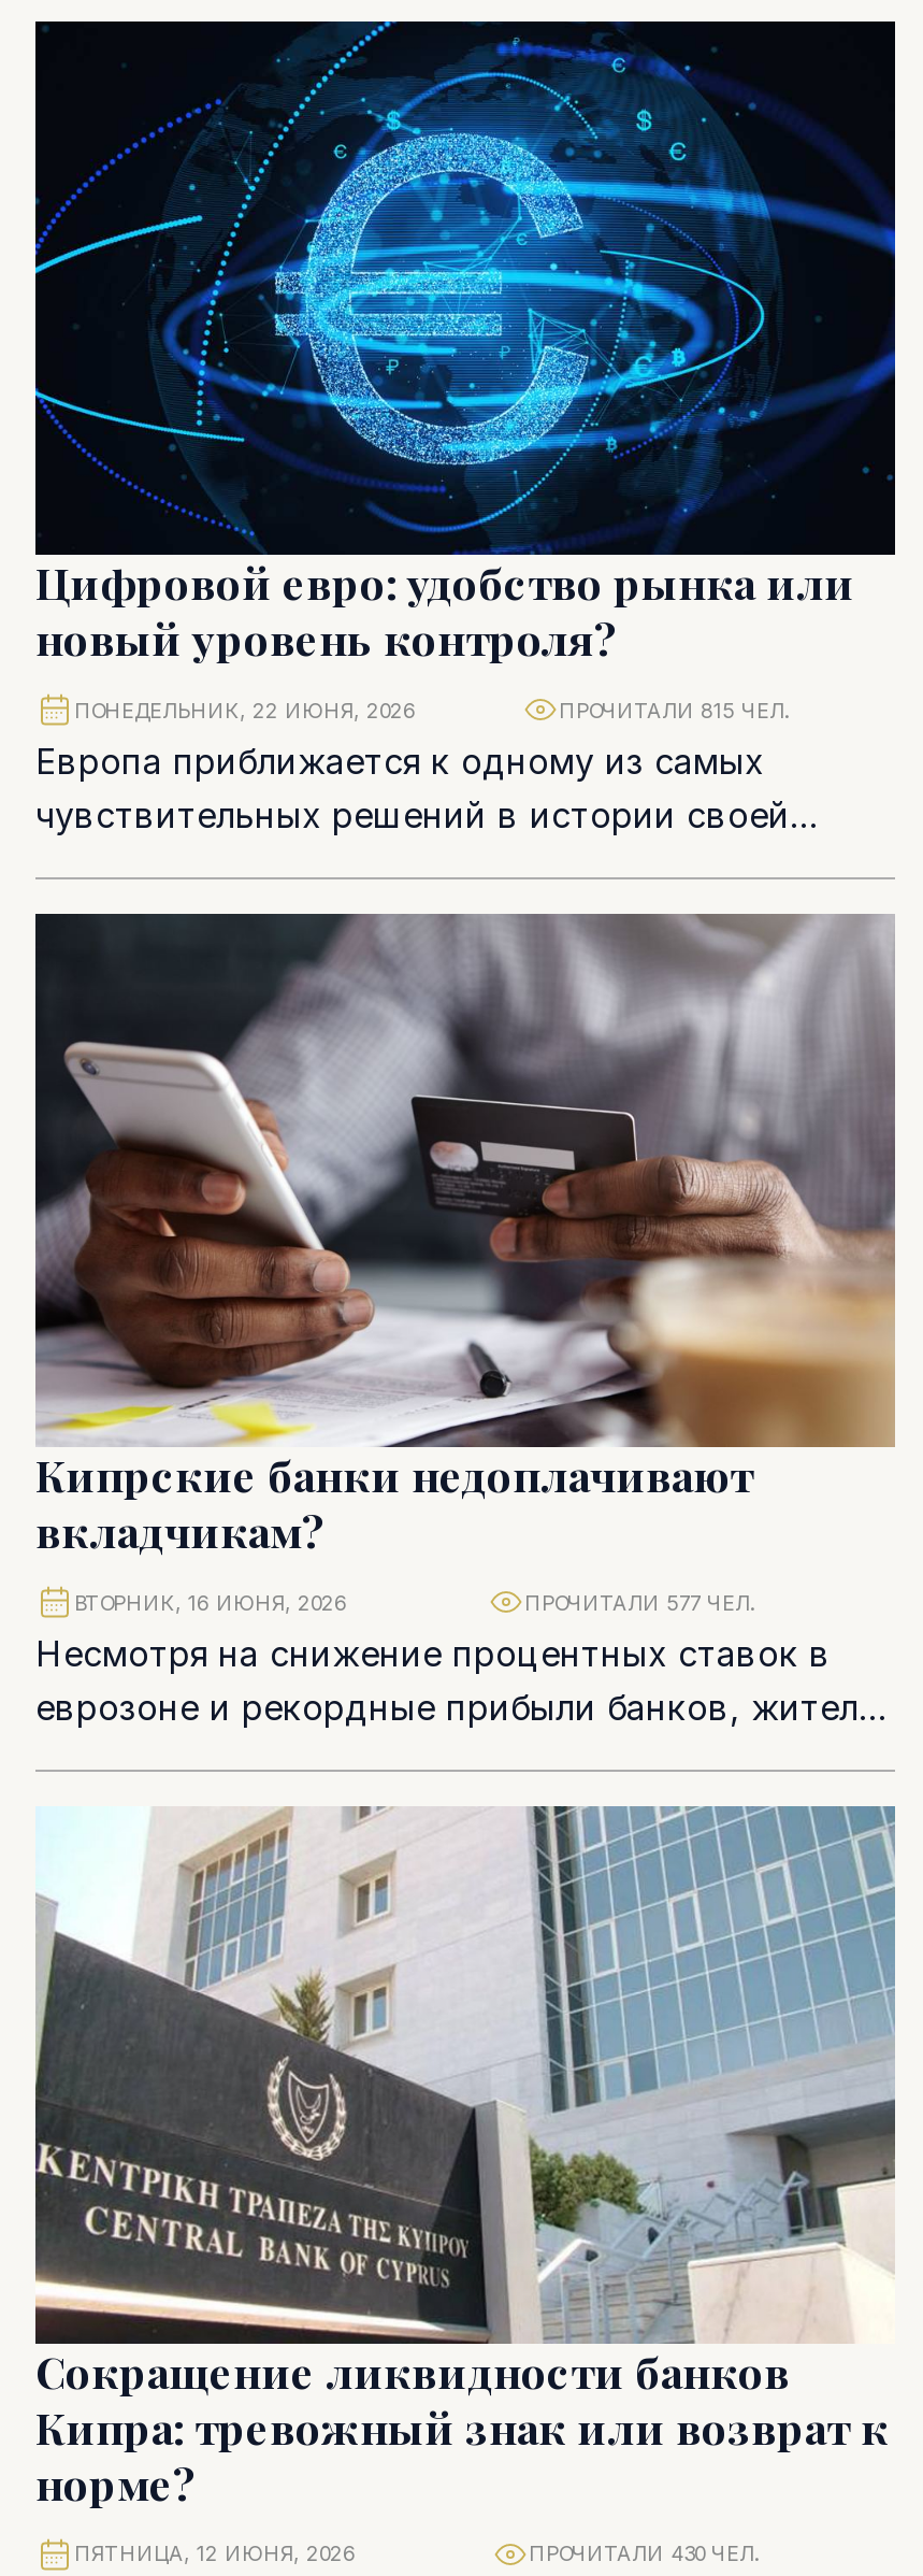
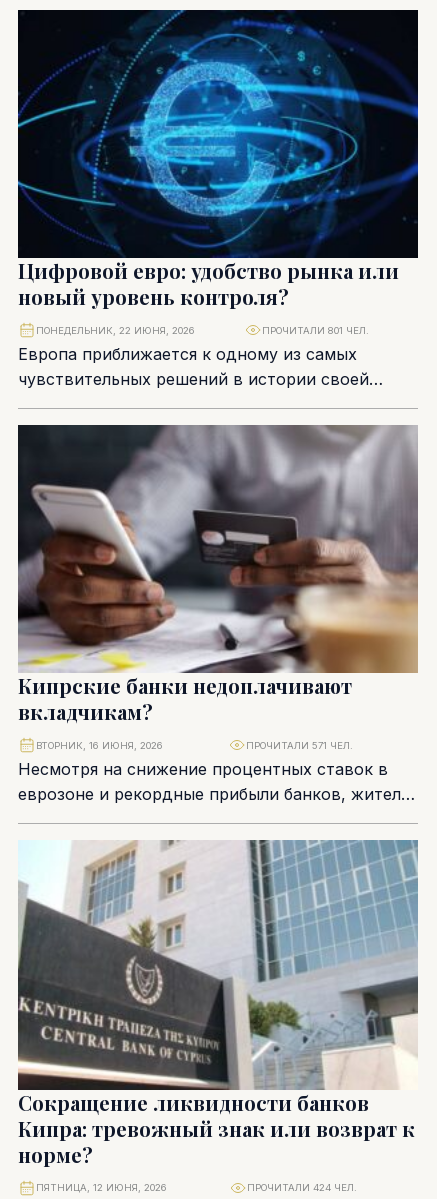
[559,699,791,722] ПРОЧИТАЛИ 815 ЧЕЛ. -> [262,325,369,336] ПРОЧИТАЛИ 801 ЧЕЛ.
[524,1591,756,1615] ПРОЧИТАЛИ 577 ЧЕЛ. -> [246,740,353,751] ПРОЧИТАЛИ 571 ЧЕЛ.
[529,2543,761,2566] ПРОЧИТАЛИ 430 ЧЕЛ. -> [246,1182,356,1193] ПРОЧИТАЛИ 424 ЧЕЛ.

